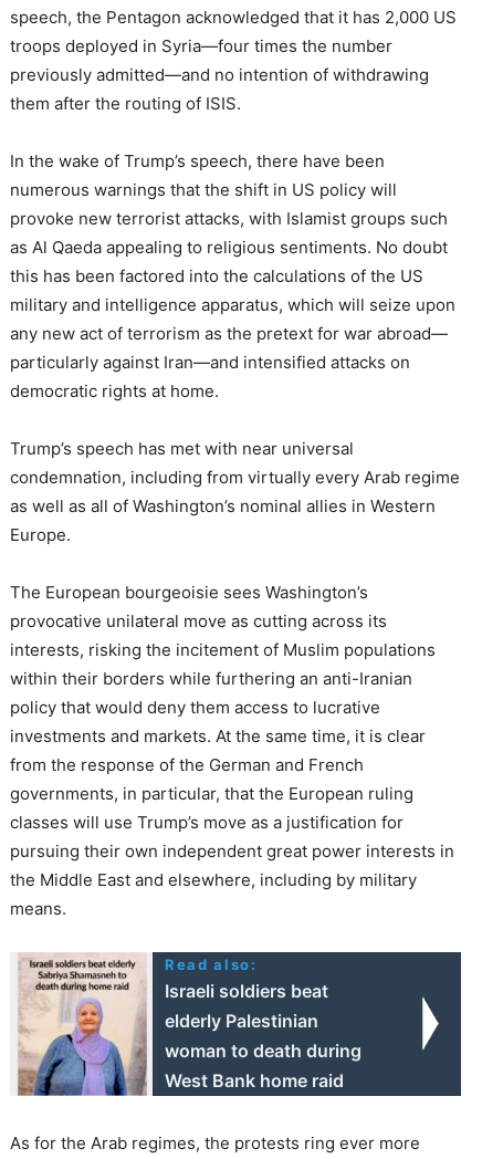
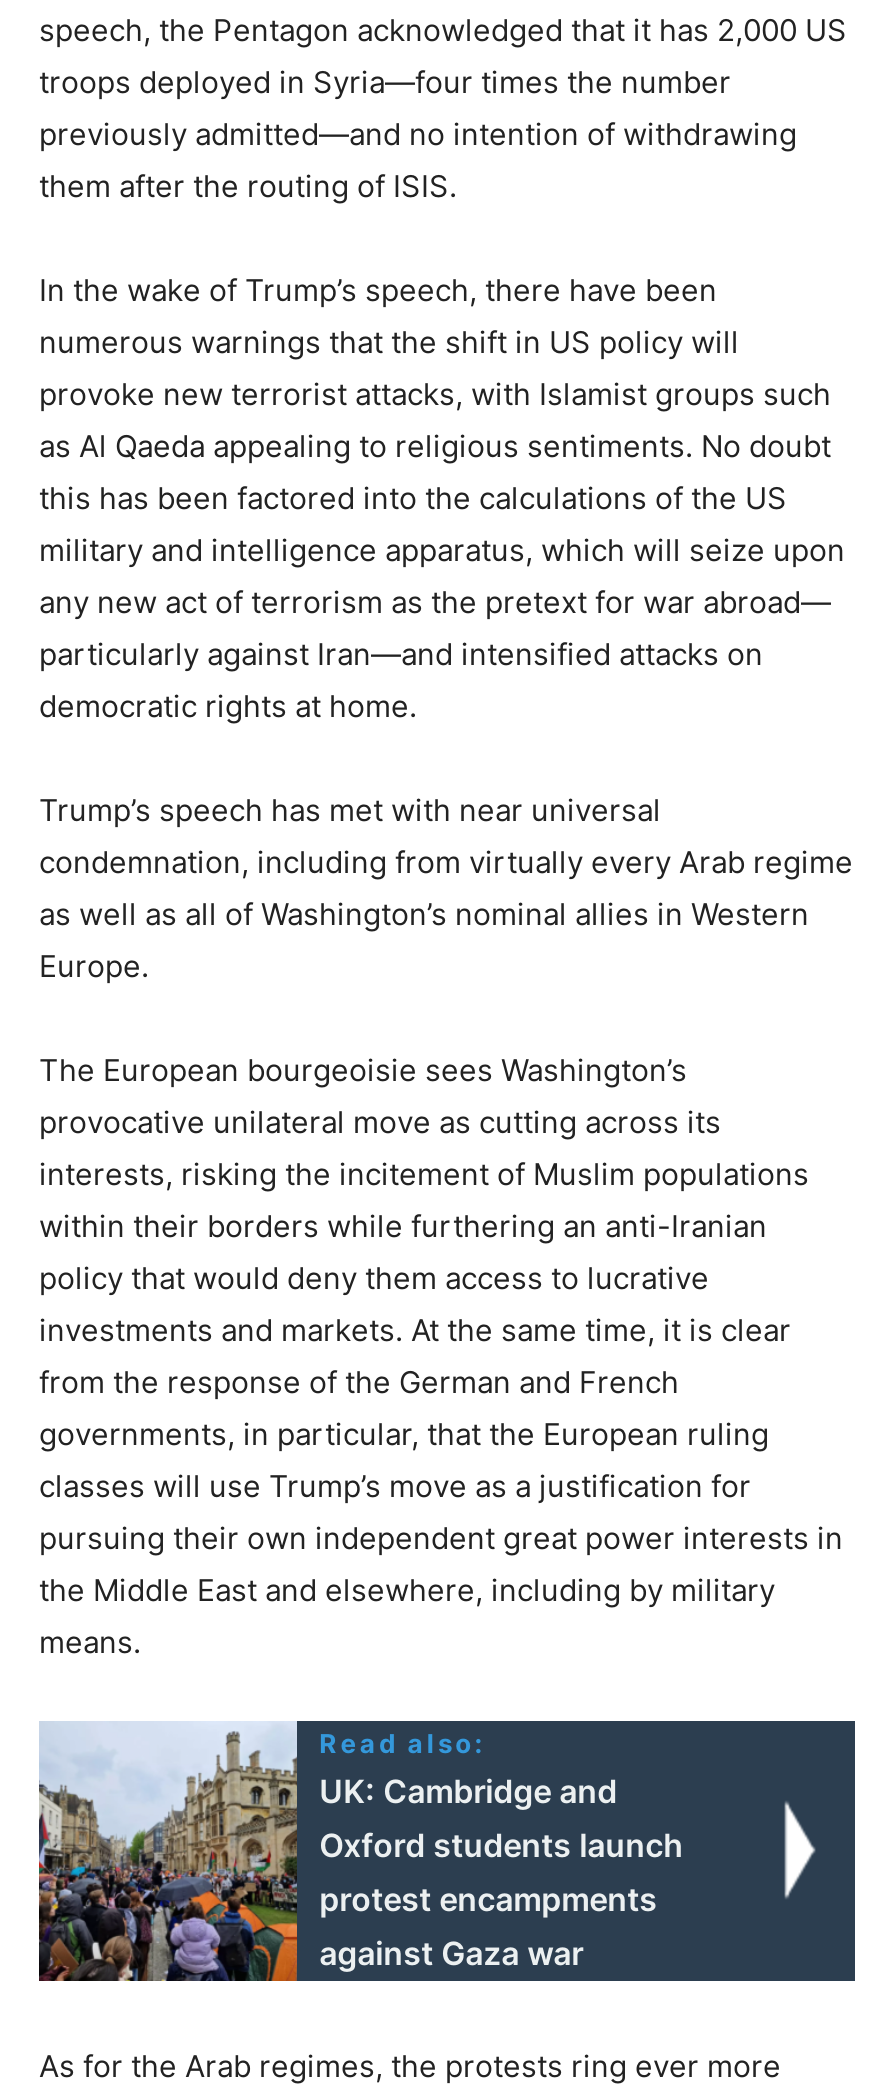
[10,952,362,1097] [image] | Israeli soldiers beat | elderly Palestinian | woman to death during | West Bank home raid -> [37,1723,683,1983] [image] | UK: Cambridge and | Oxford students launch | protest encampments | against Gaza war

